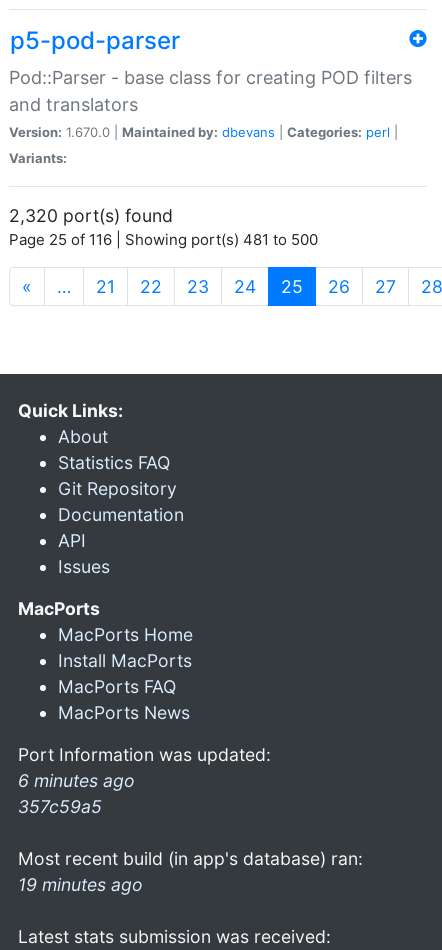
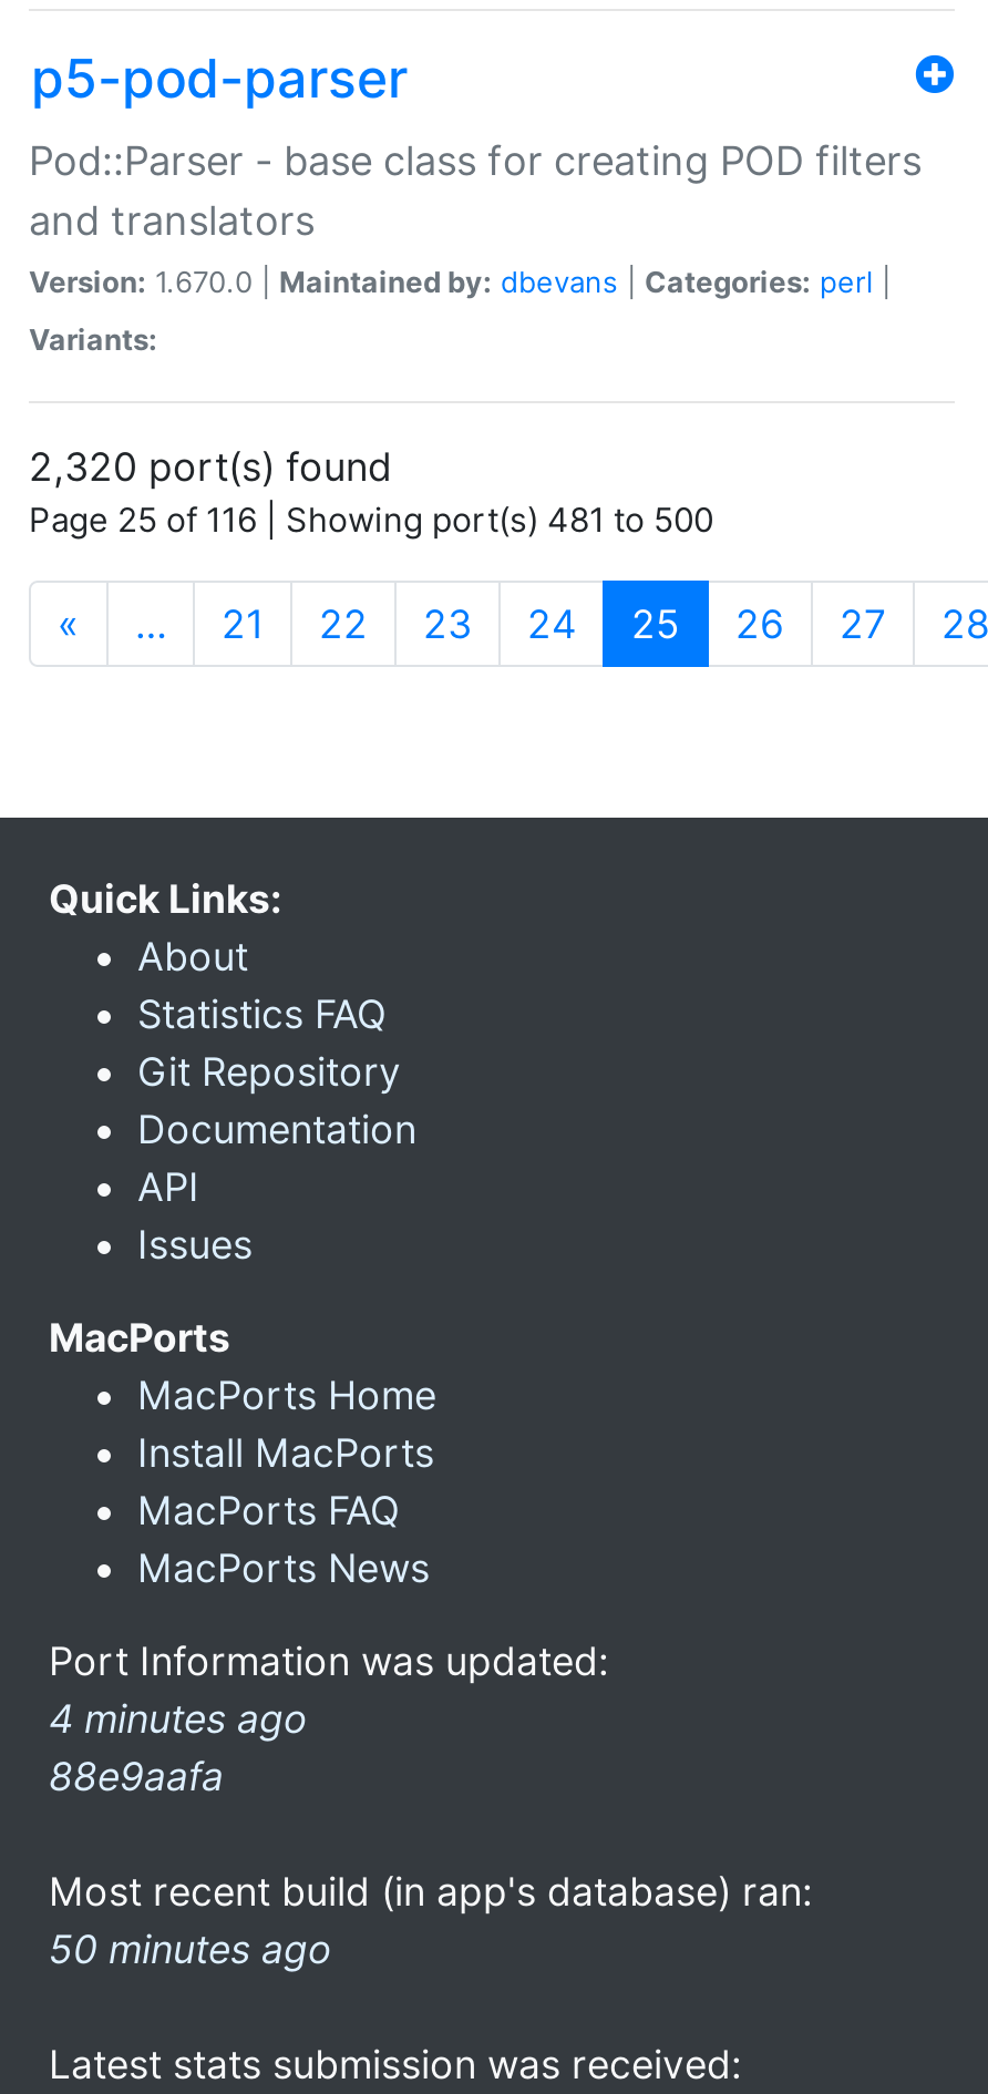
[18,770,135,817] 6 minutes ago | 357c59a5 -> [49,1695,308,1799] 4 minutes ago | 88e9aafa
[18,874,143,895] 19 minutes ago -> [49,1926,332,1972] 50 minutes ago

